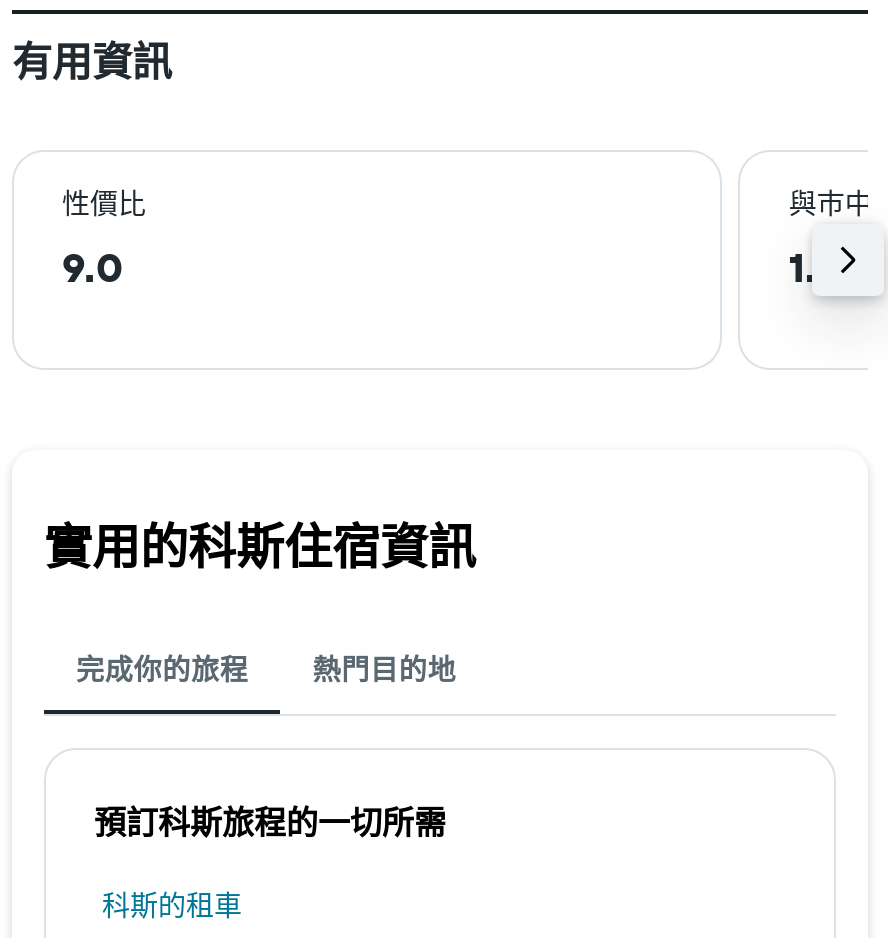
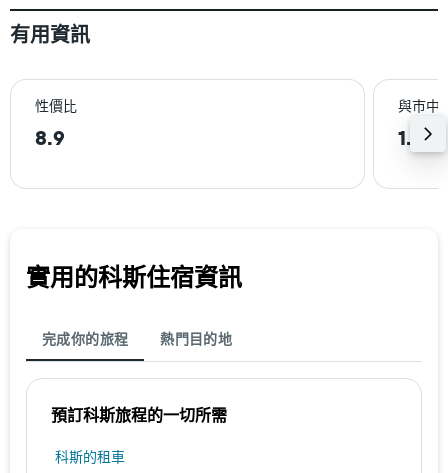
[62,242,124,292] 9.0 -> [35,125,65,150] 8.9

